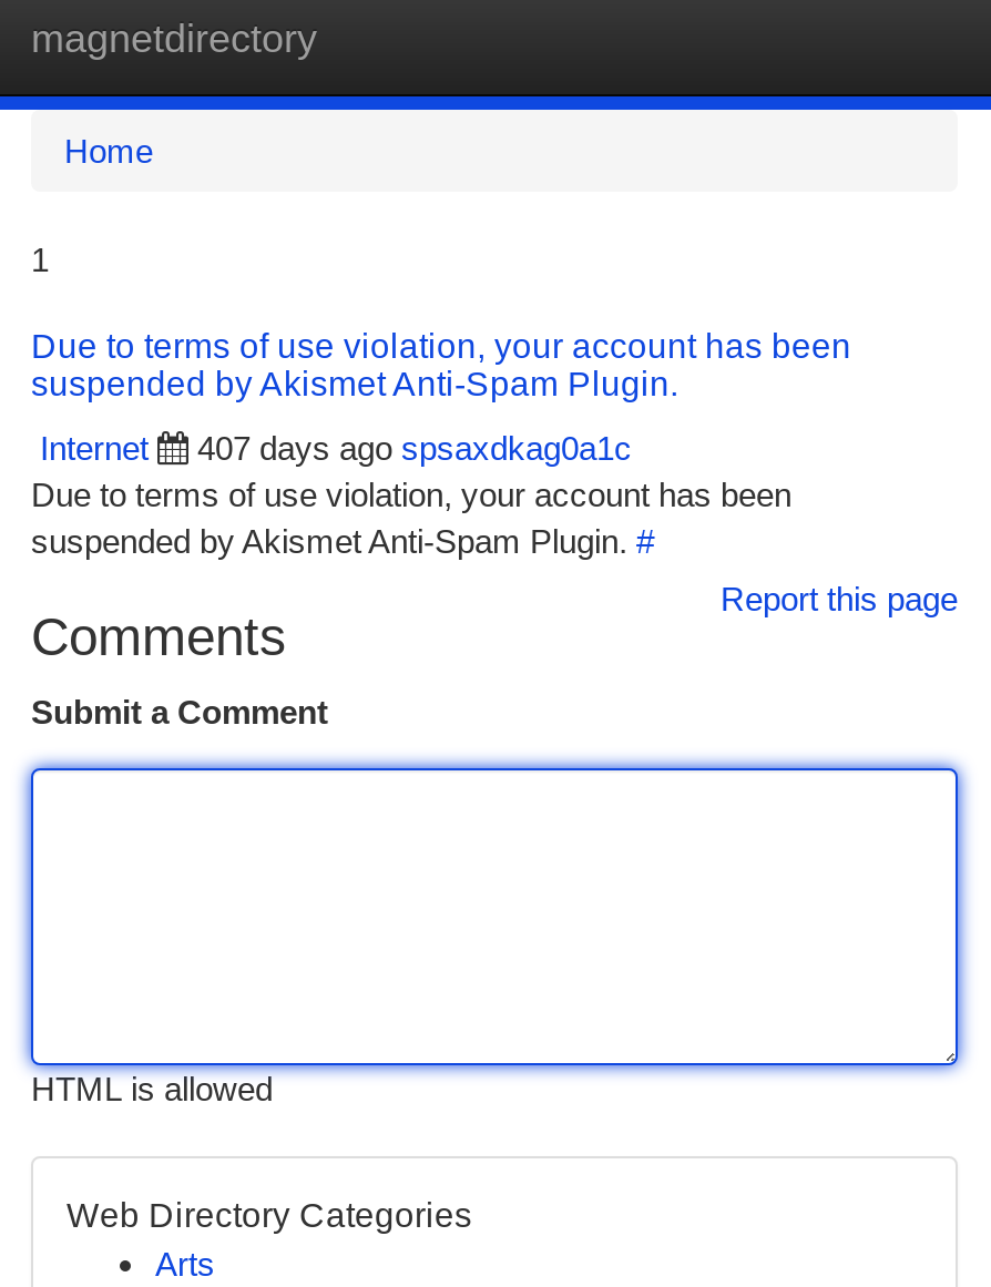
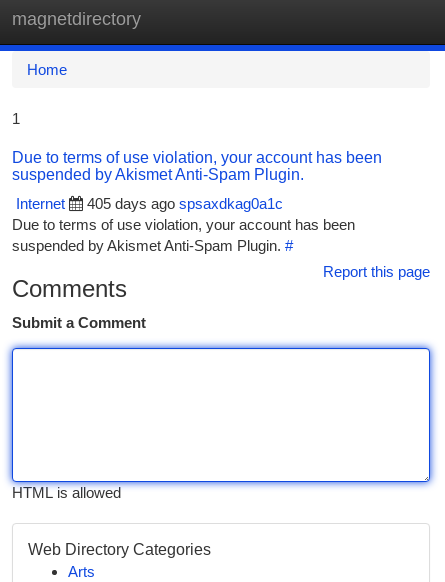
[197,429,632,467] 407 days ago spsaxdkag0a1c -> [87,195,283,212] 405 days ago spsaxdkag0a1c

